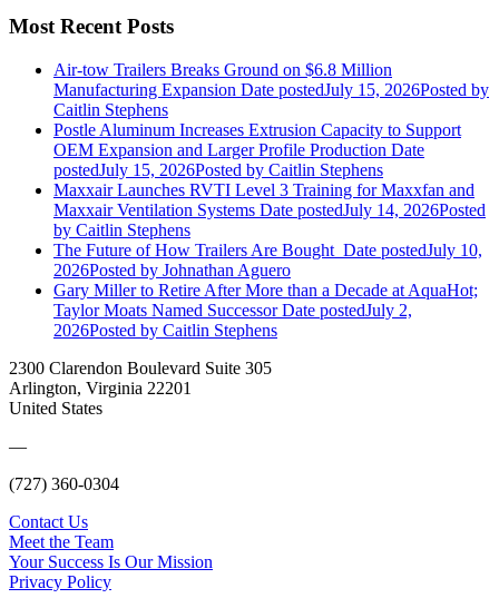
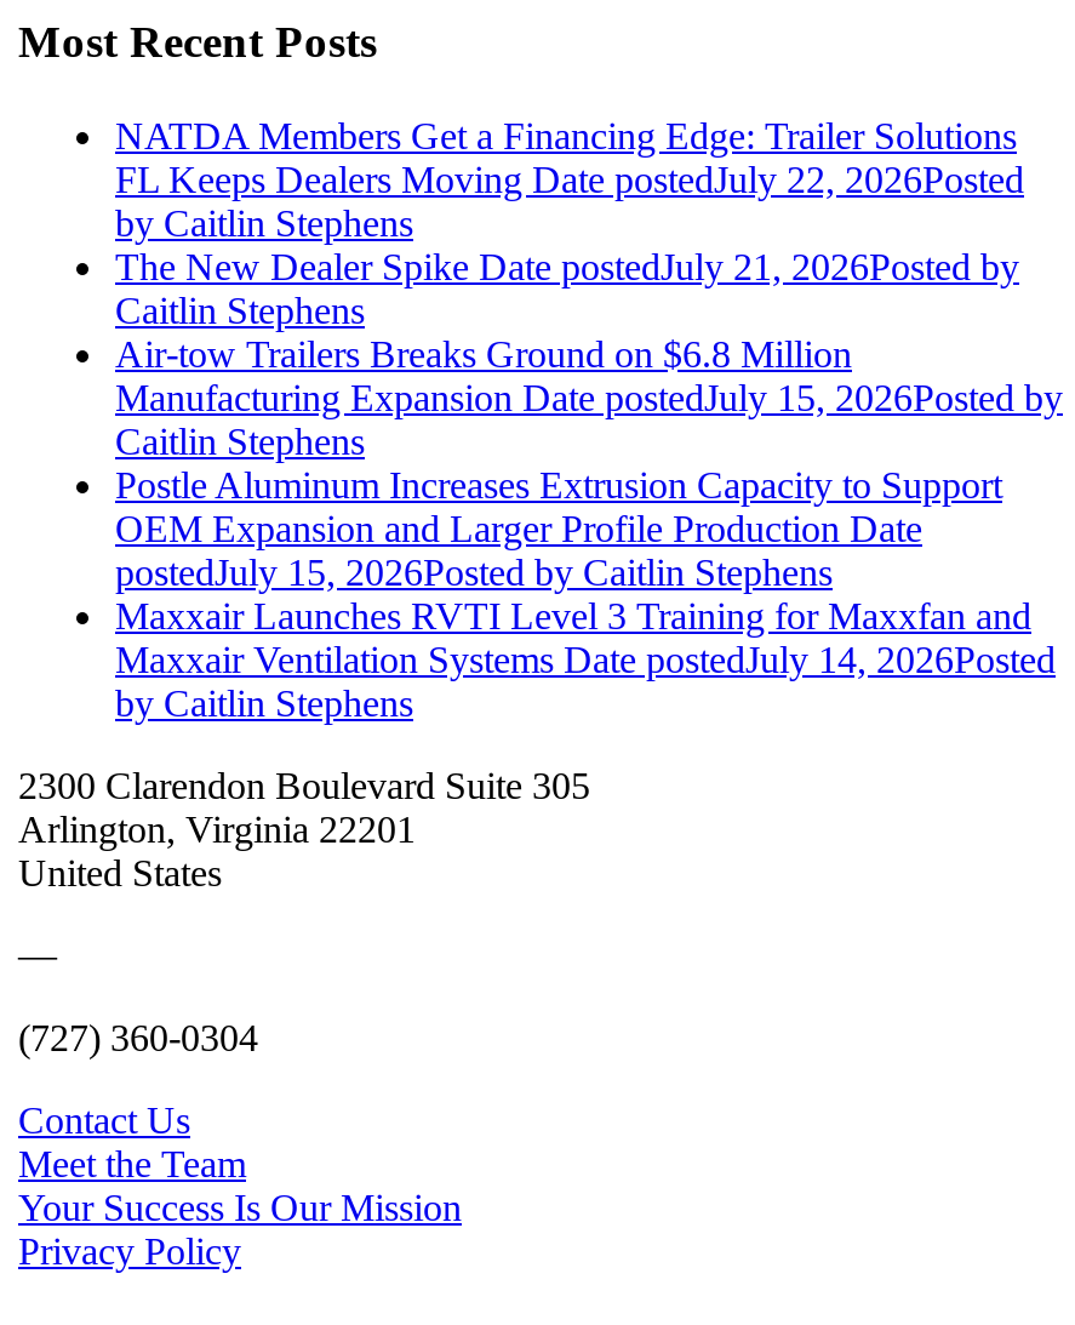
none -> [115,115,1024,330] NATDA Members Get a Financing Edge: Trailer Solutions | FL Keeps Dealers Moving Date postedJuly 22, 2026Posted | by Caitlin Stephens | The New Dealer Spike Date postedJuly 21, 2026Posted by | Caitlin Stephens
moved [53,60,489,239] -> [115,333,1063,723]: Air-tow Trailers Breaks Ground on $6.8 Million | Manufacturing Expansion Date postedJuly 15, 2026Posted by | Caitlin Stephens | ... | Maxxair Ventilation Systems Date postedJuly 14, 2026Posted | by Caitlin Stephens
[53,240,482,339] The Future of How Trailers Are Bought Date postedJuly 10, | 2026Posted by Johnathan Aguero | Gary Miller to Retire After More than a Decade at AquaHot; | Taylor Moats Named Successor Date postedJuly 2, | 2026Posted by Caitlin Stephens -> none

